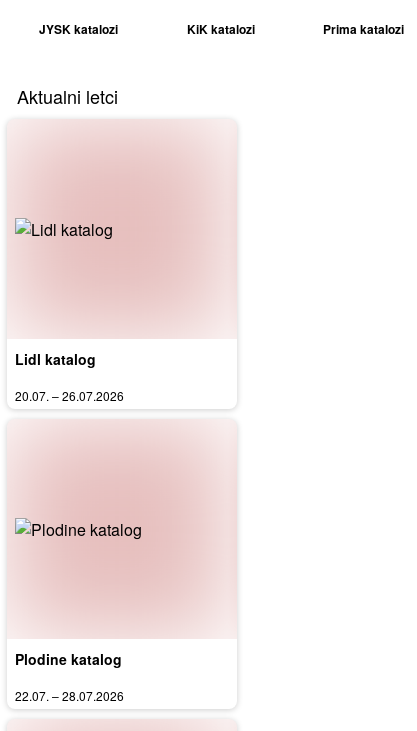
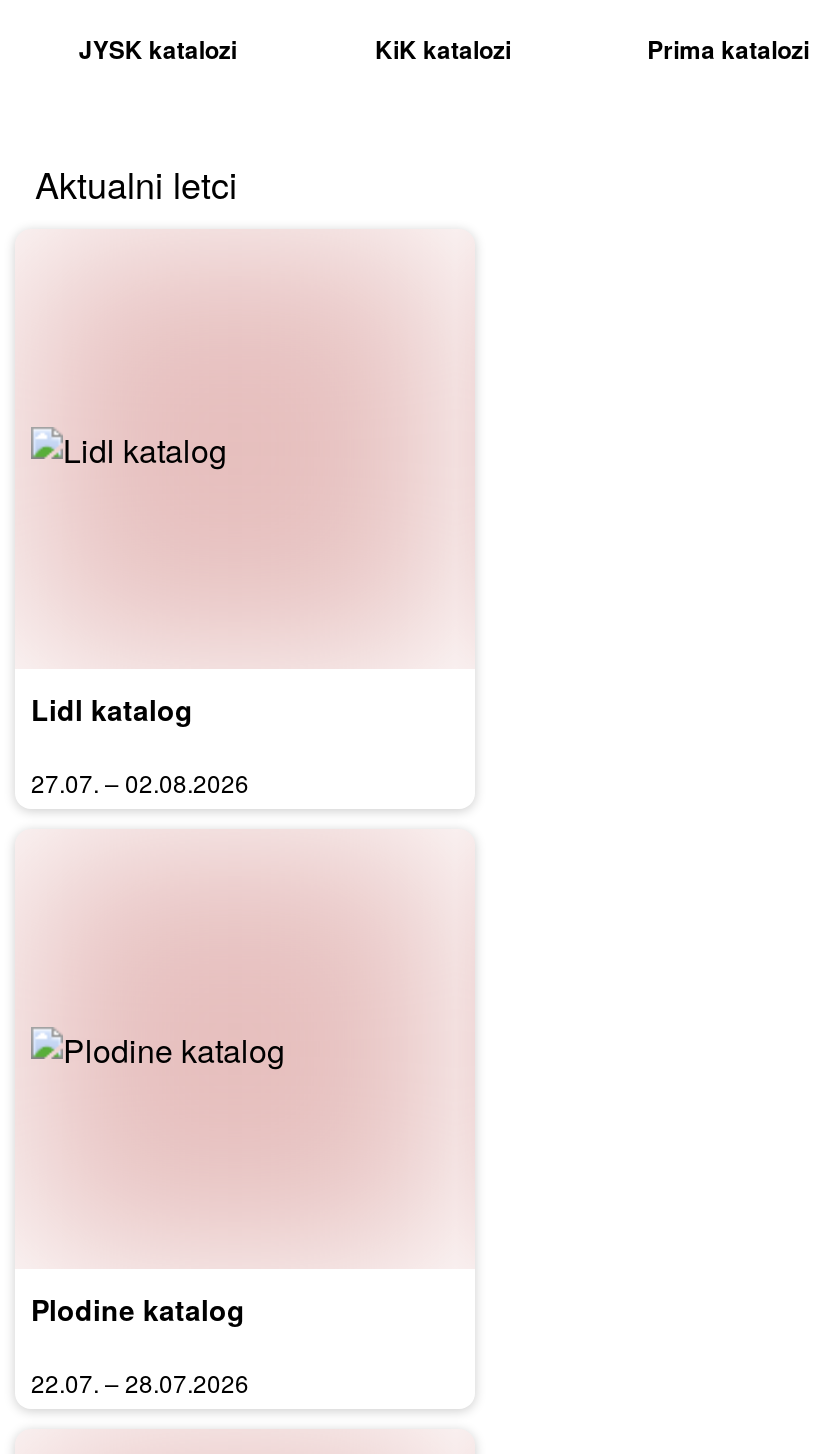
[15,387,124,404] 20.07. – 26.07.2026 -> [31,766,249,800] 27.07. – 02.08.2026

